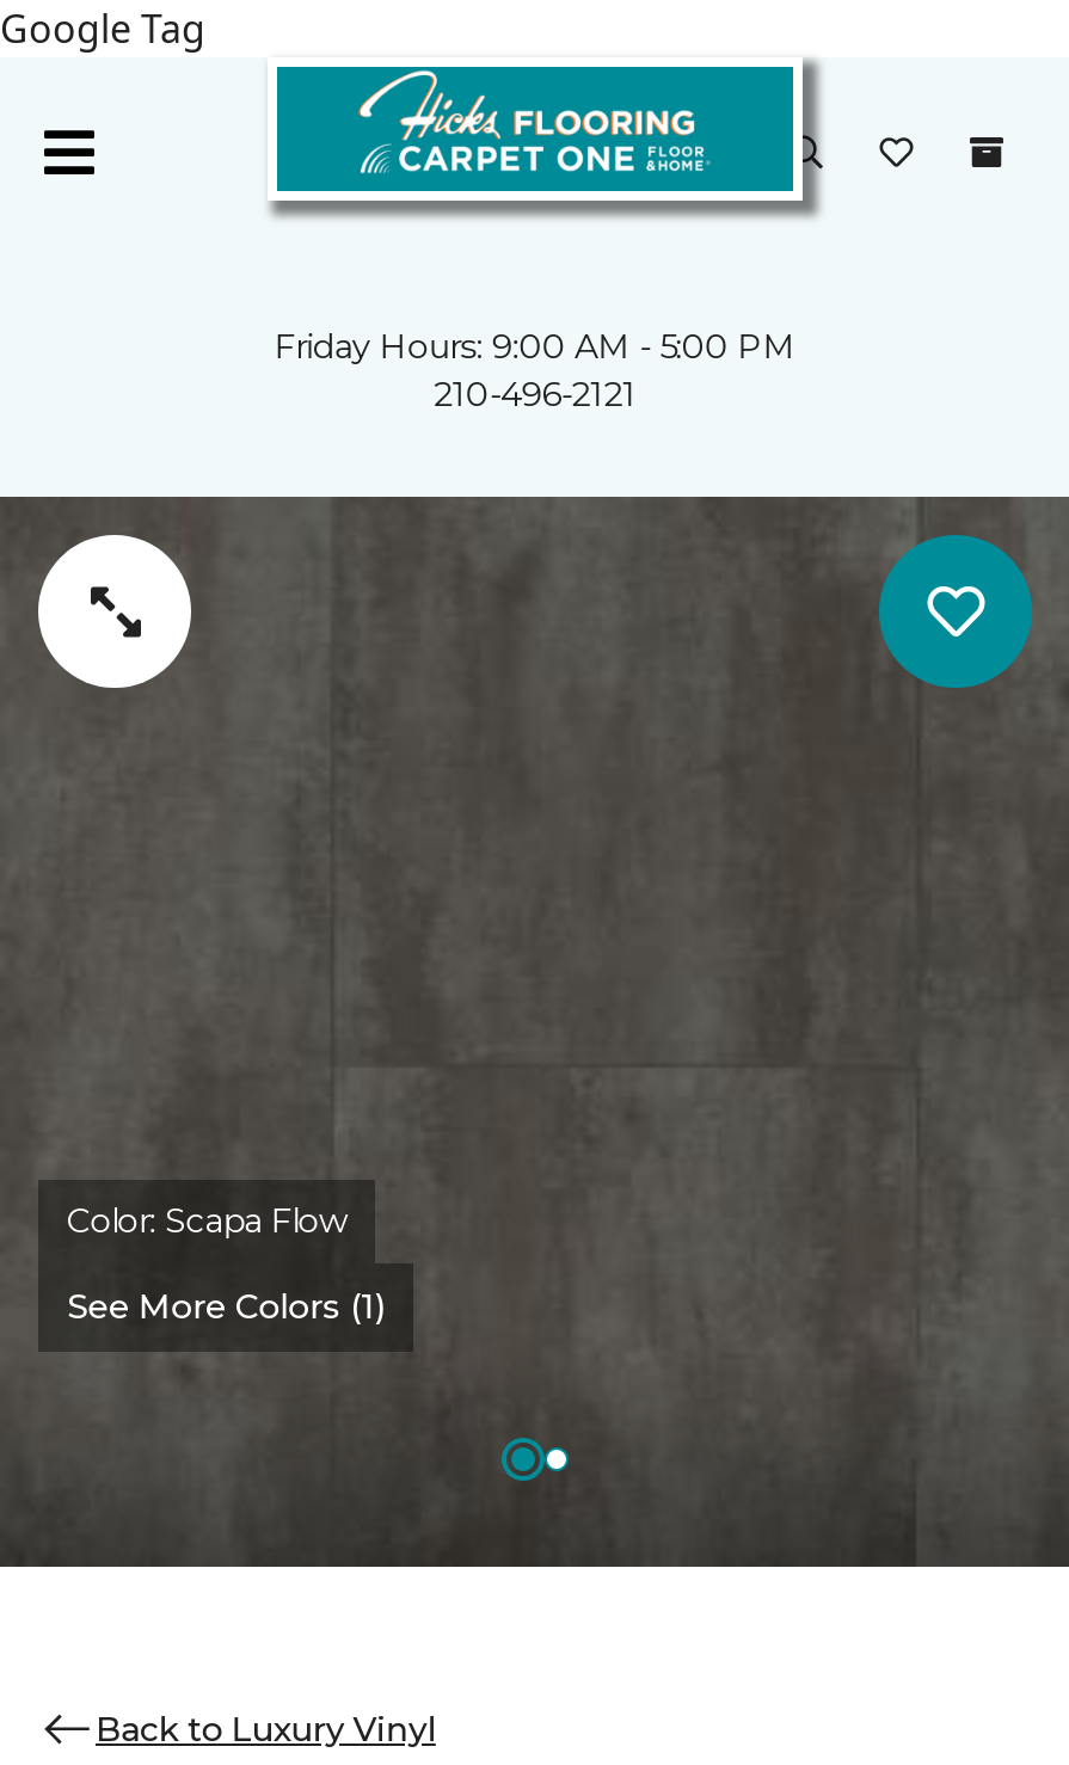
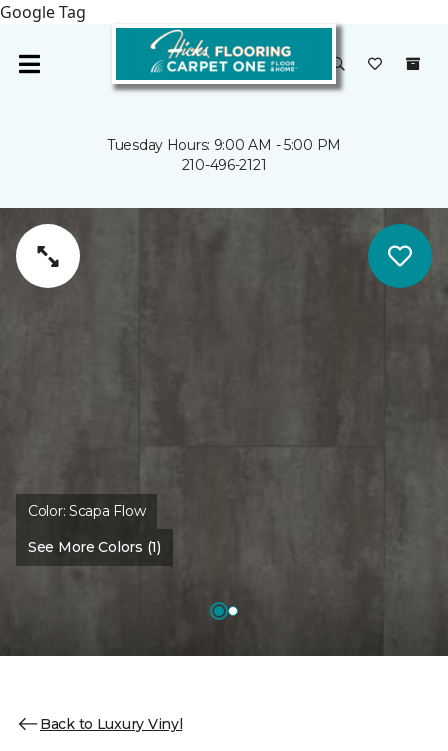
[274,325,796,368] Friday Hours: 9:00 AM - 5:00 PM -> [107,136,341,154] Tuesday Hours: 9:00 AM - 5:00 PM

